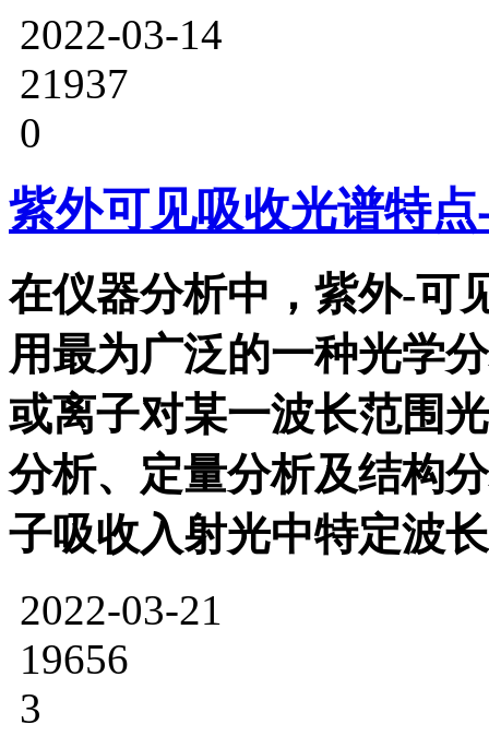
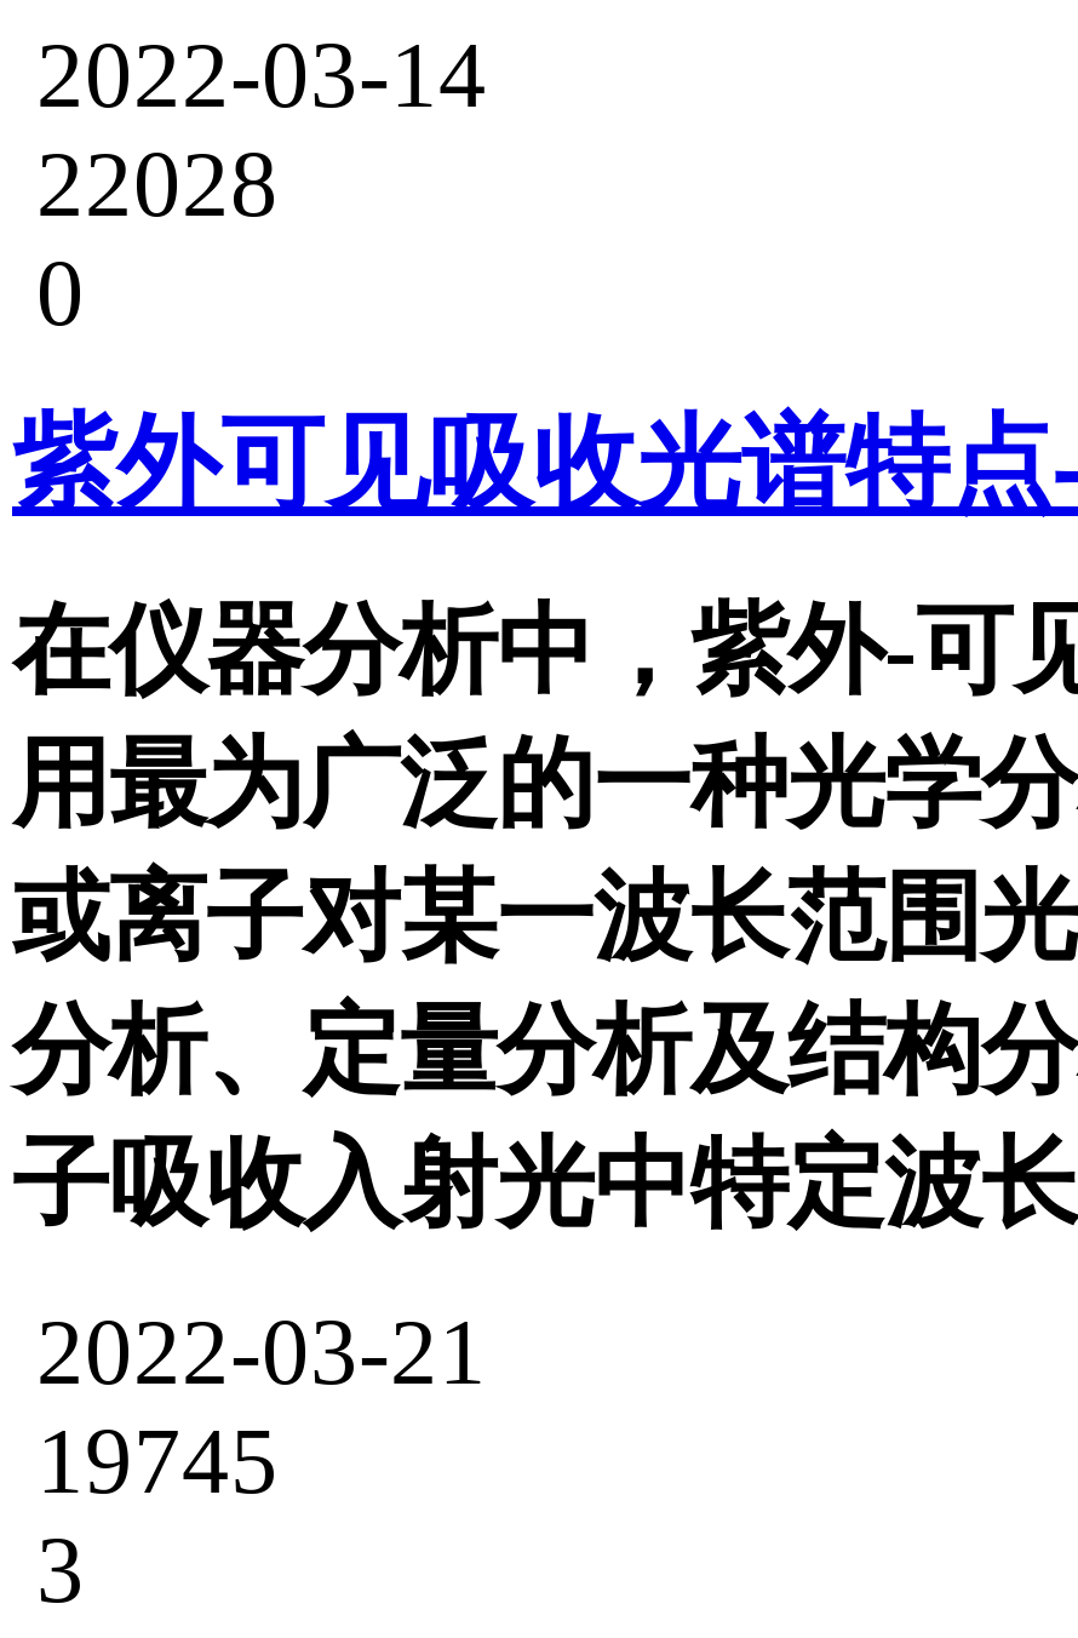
[9,60,129,107] 21937 -> [12,132,279,236] 22028
[9,635,129,682] 19656 -> [12,1408,279,1512] 19745

